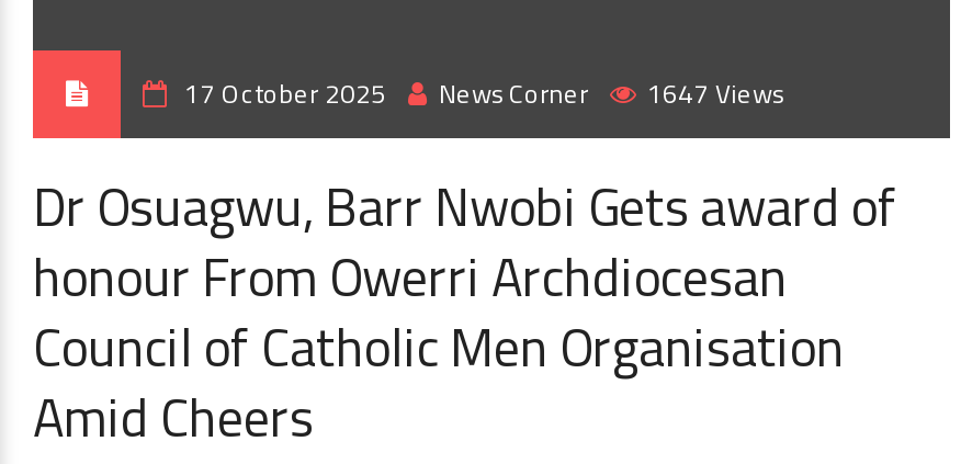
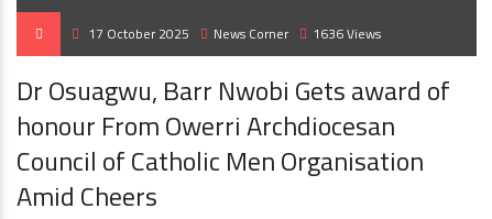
[184,72,783,114] 17 October 2025 News Corner 1647 Views -> [88,23,381,43] 17 October 2025 News Corner 1636 Views

